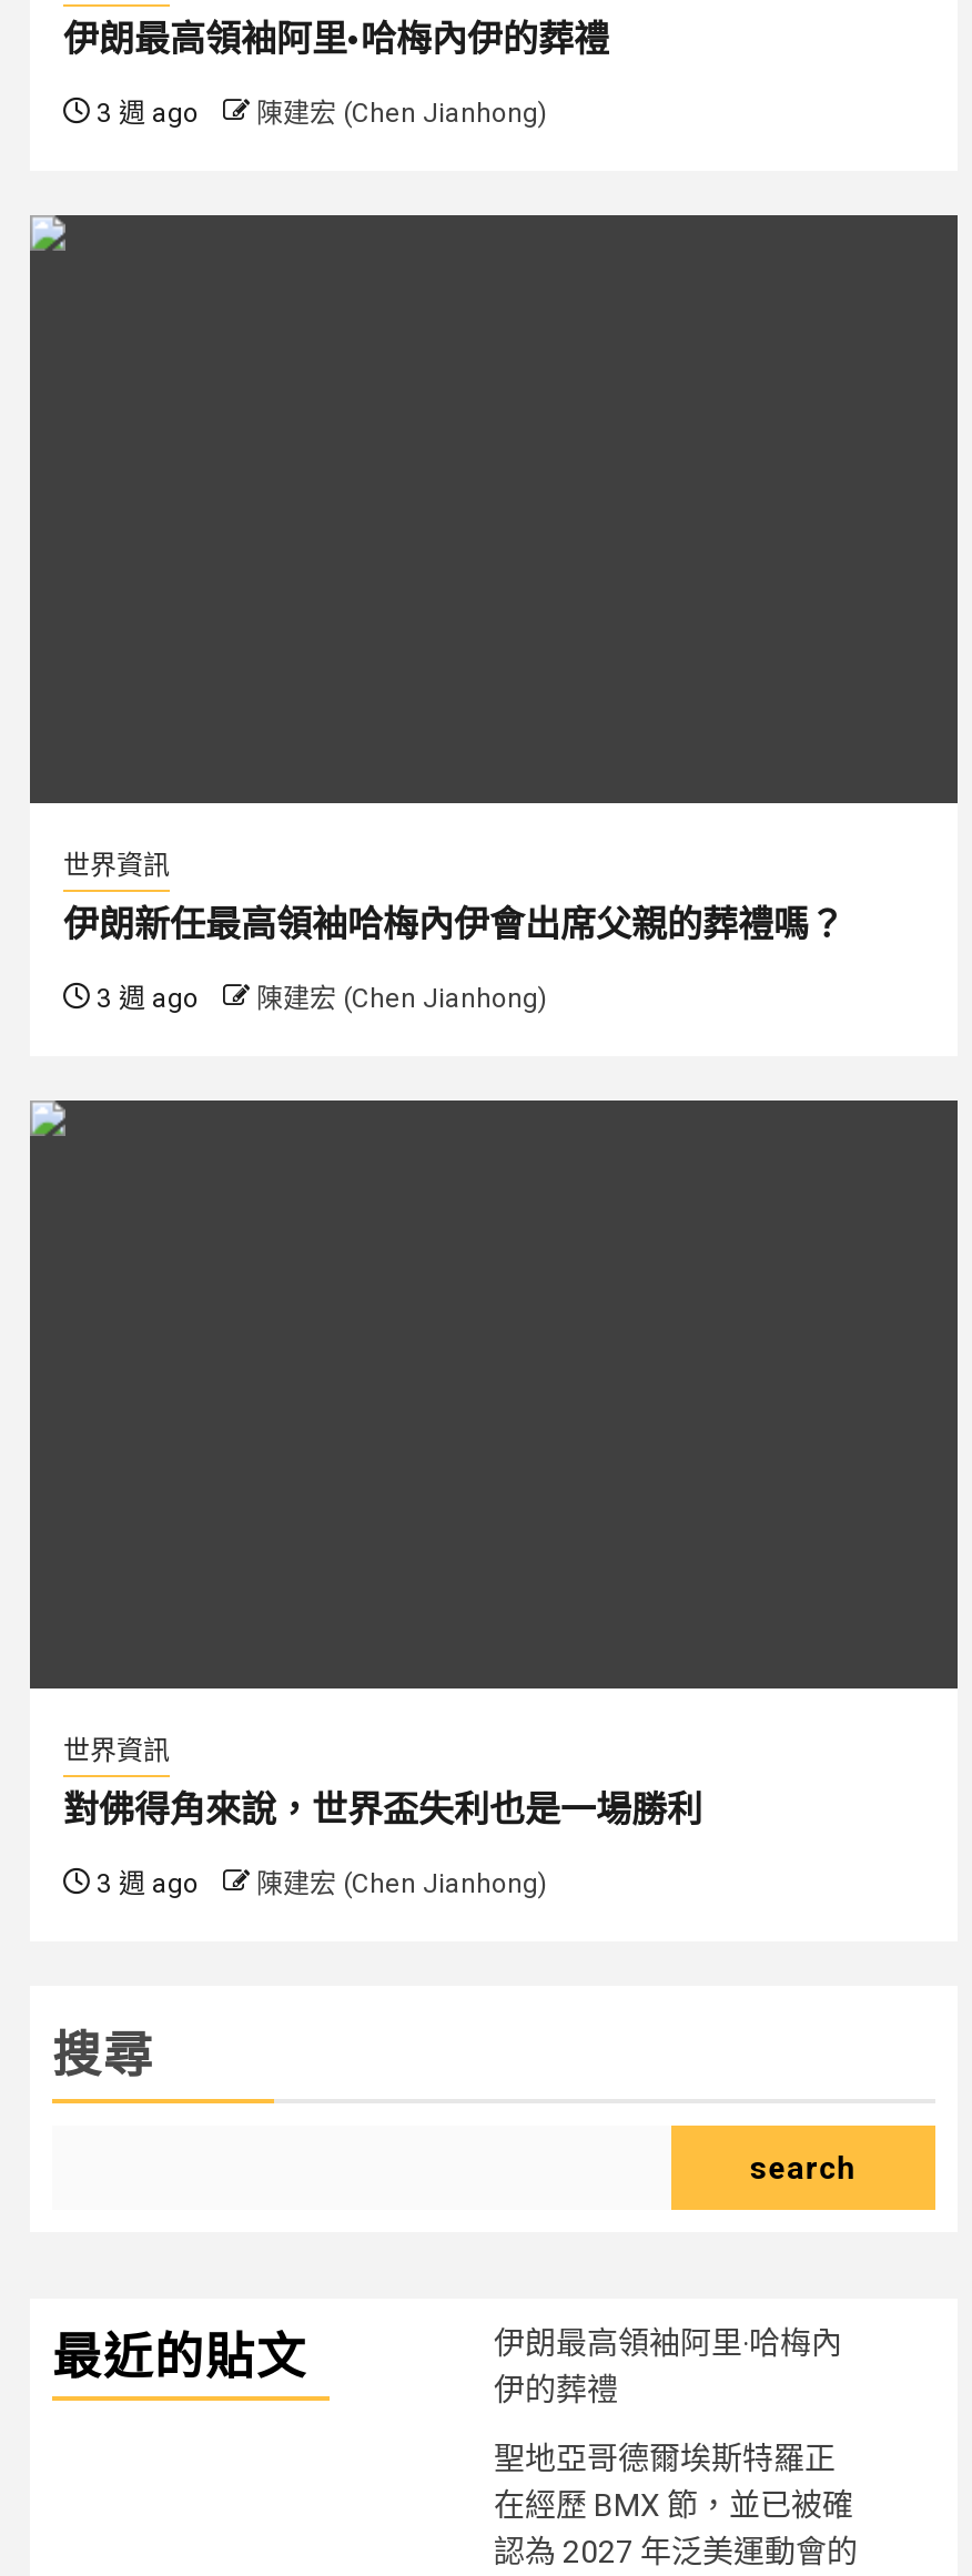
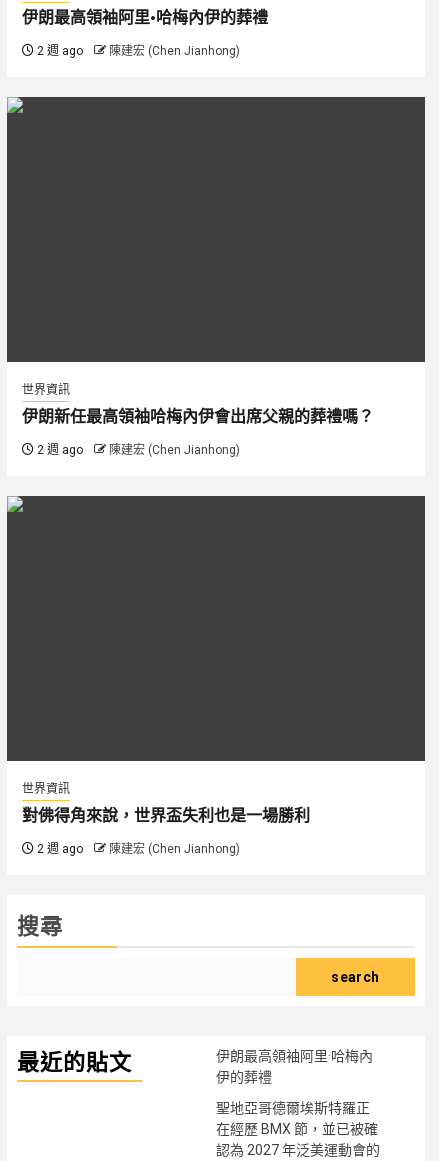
[90,98,547,129] 3 週 ago 陳建宏 (Chen Jianhong) -> [34,44,240,58] 2 週 ago 陳建宏 (Chen Jianhong)
[90,983,547,1014] 3 週 ago 陳建宏 (Chen Jianhong) -> [34,443,240,457] 2 週 ago 陳建宏 (Chen Jianhong)
[90,1868,547,1899] 3 週 ago 陳建宏 (Chen Jianhong) -> [34,842,240,856] 2 週 ago 陳建宏 (Chen Jianhong)

